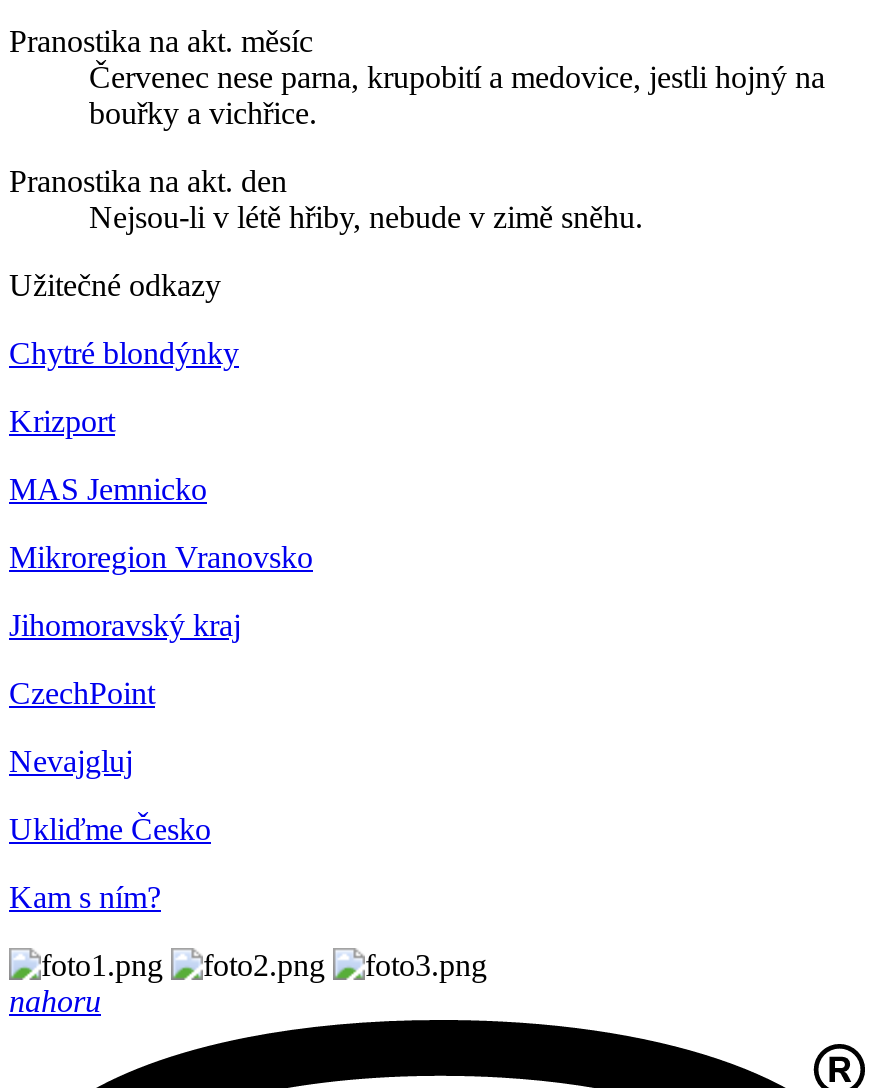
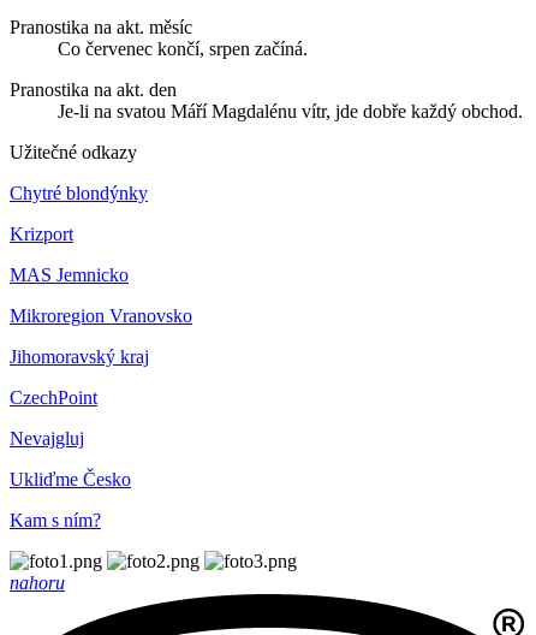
[89,59,825,129] Červenec nese parna, krupobití a medovice, jestli hojný na | bouřky a vichřice. -> [58,38,308,58] Co červenec končí, srpen začíná.
[89,199,643,233] Nejsou-li v létě hřiby, nebude v zimě sněhu. -> [58,101,523,121] Je-li na svatou Máří Magdalénu vítr, jde dobře každý obchod.

